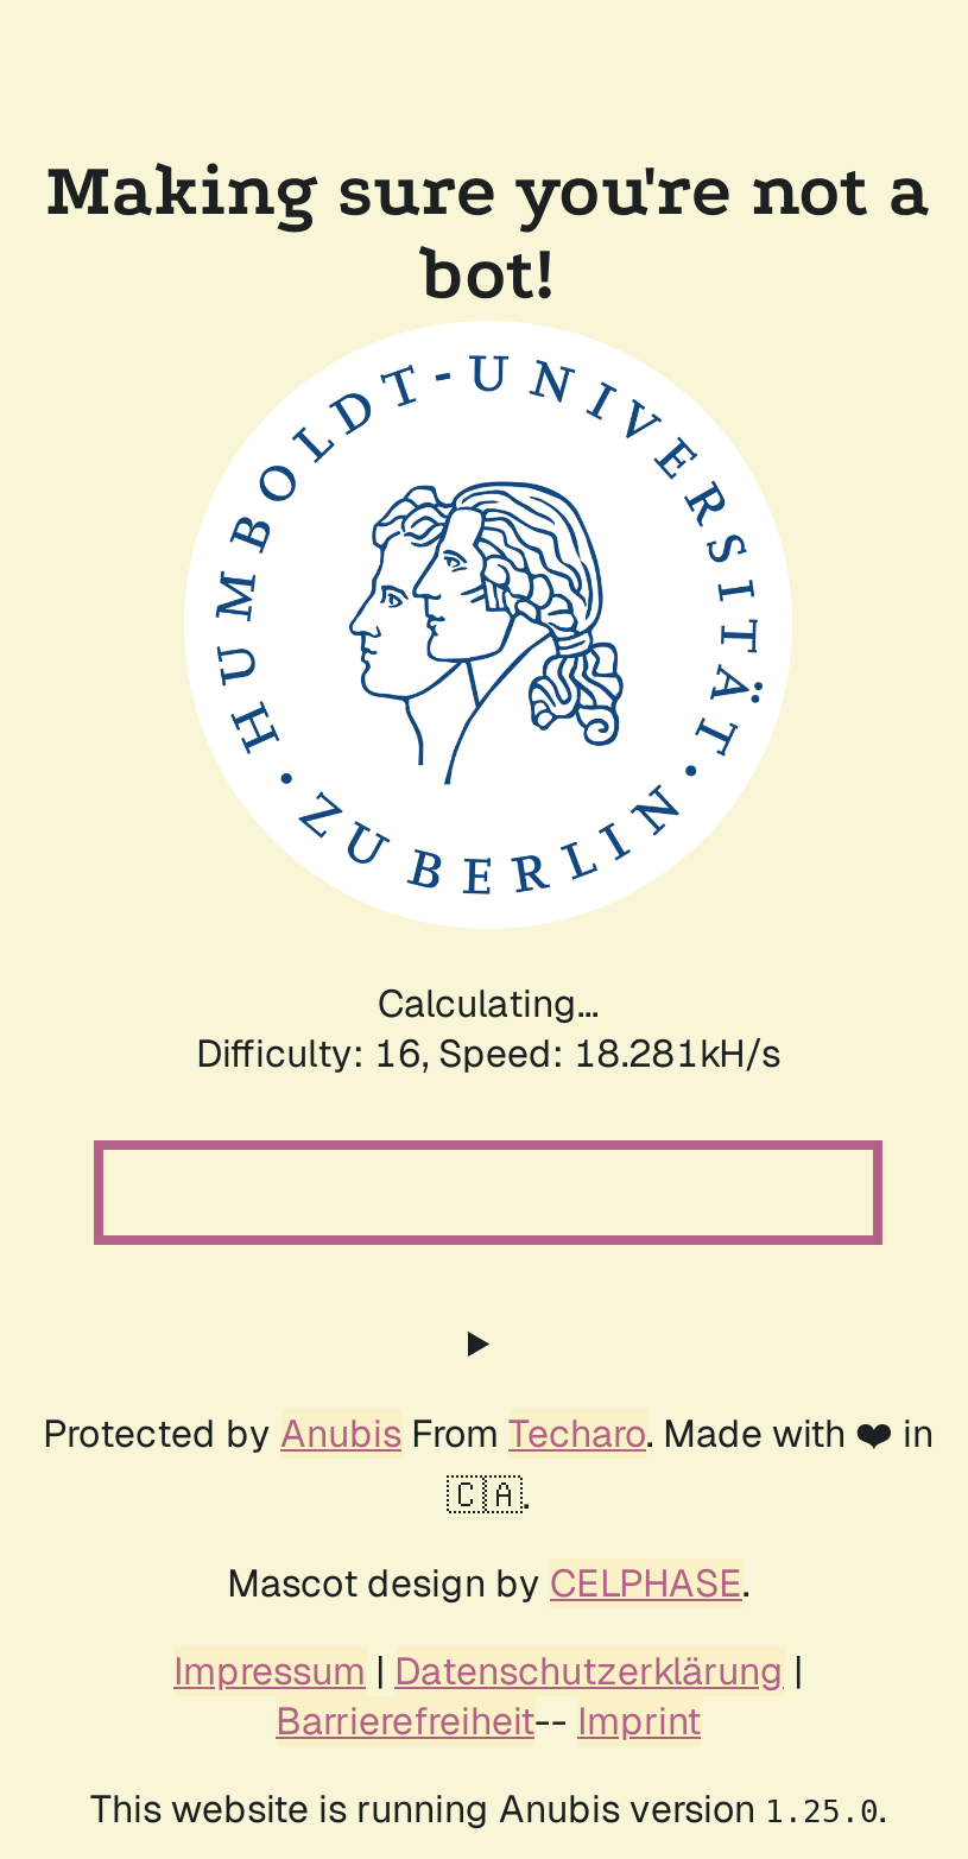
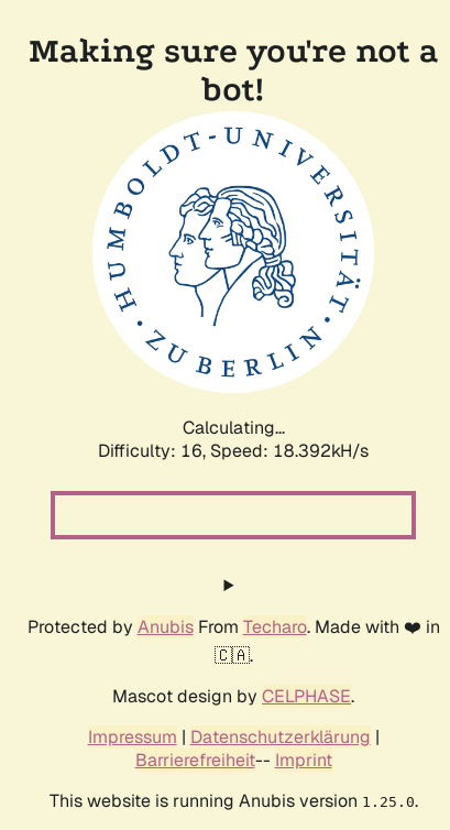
[196,1029,780,1079] Difficulty: 16, Speed: 18.281kH/s -> [98,439,369,462] Difficulty: 16, Speed: 18.392kH/s

